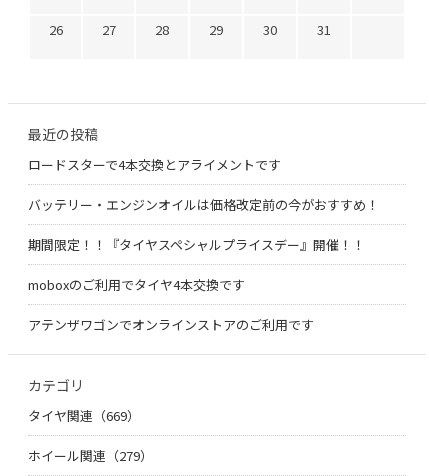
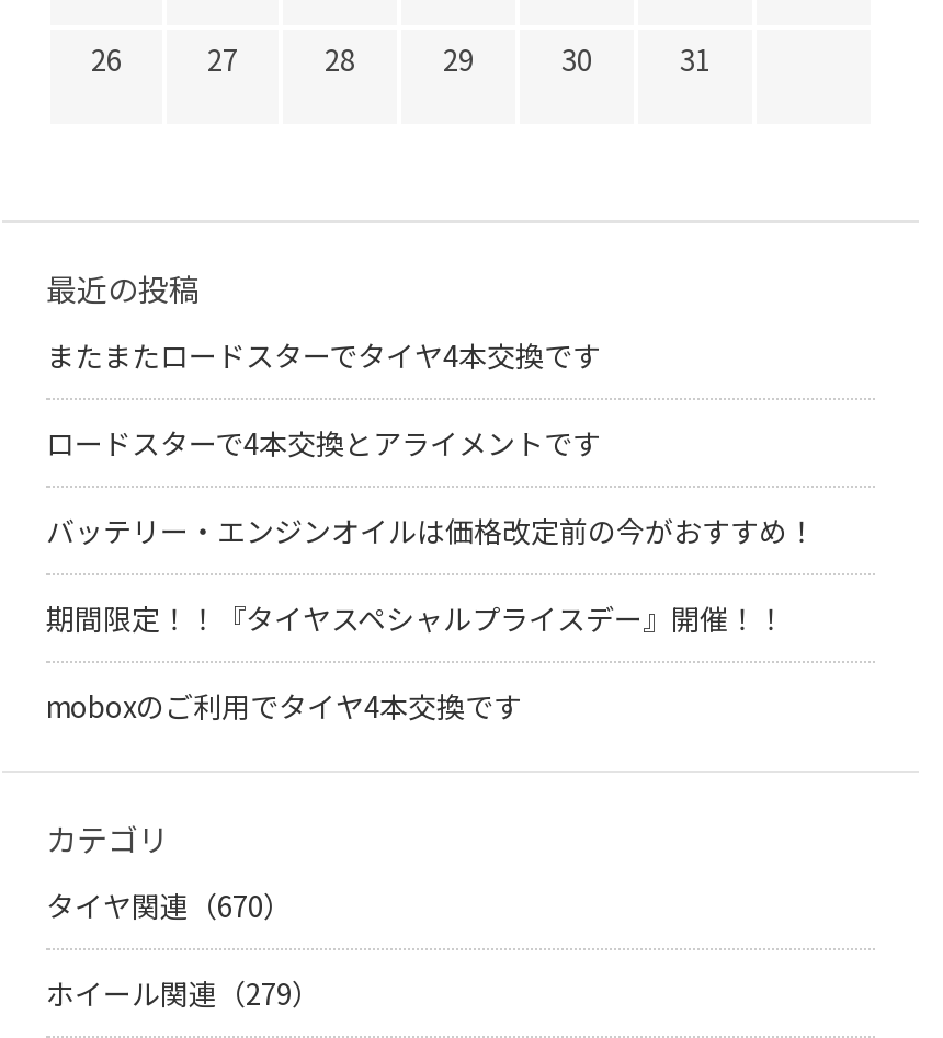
none -> [46,335,601,377] またまたロードスターでタイヤ4本交換です
moved [28,155,379,294] -> [46,423,816,728]: ロードスターで4本交換とアライメントです | バッテリー・エンジンオイルは価格改定前の今がおすすめ！ | 期間限定！！『タイヤスペシャルプライスデー』開催！！ | moboxのご利用でタイヤ4本交換です
[28,315,314,334] アテンザワゴンでオンラインストアのご利用です -> none
[28,406,140,425] タイヤ関連（669） -> [46,886,292,927] タイヤ関連（670）

